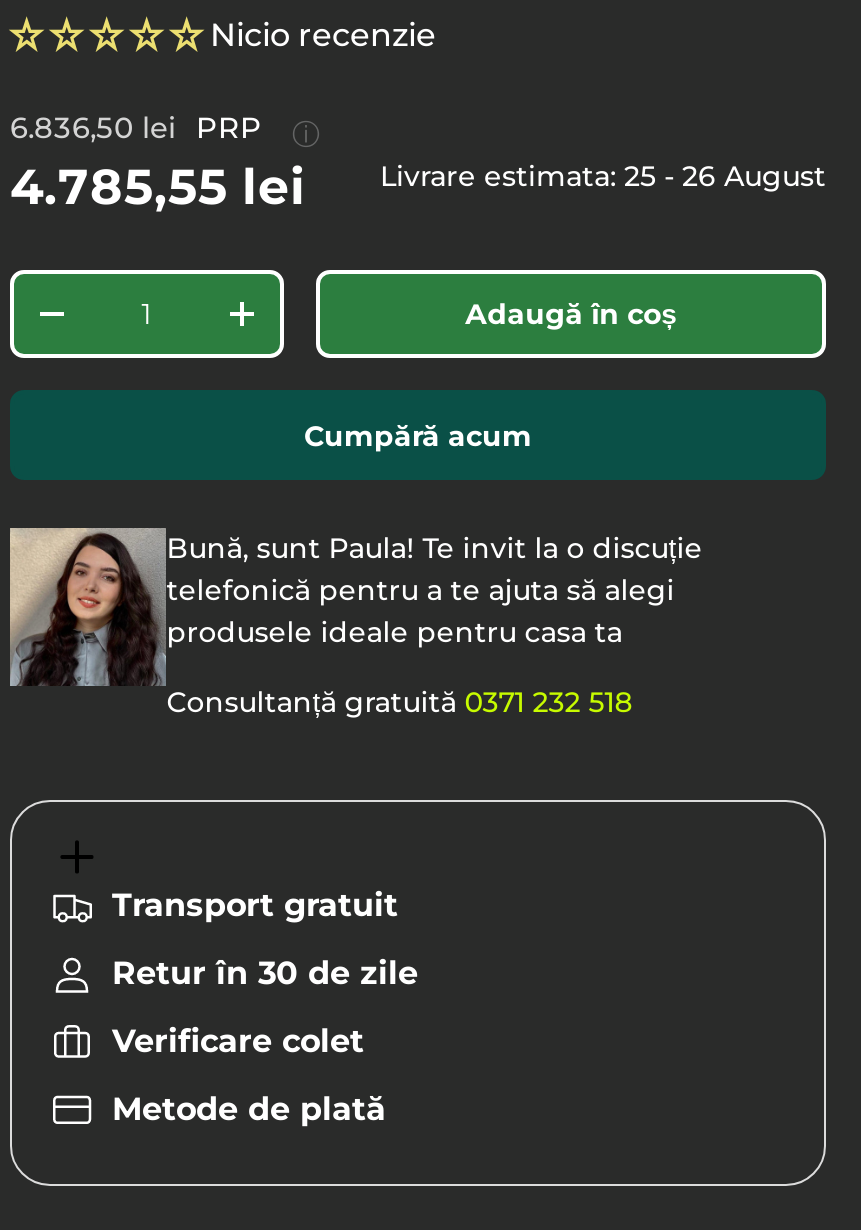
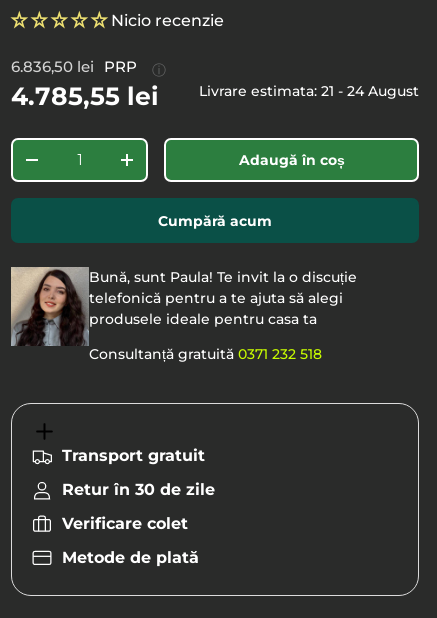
[380,158,826,194] Livrare estimata: 25 - 26 August -> [199,82,419,100] Livrare estimata: 21 - 24 August

